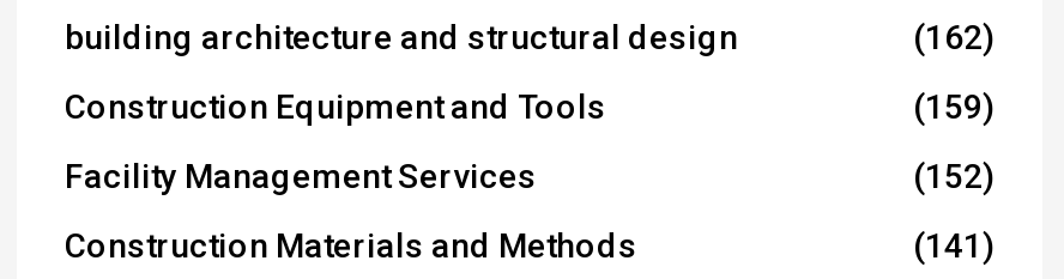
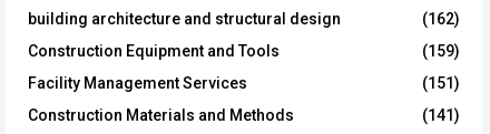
[913,157,995,195] (152) -> [422,74,460,92] (151)

